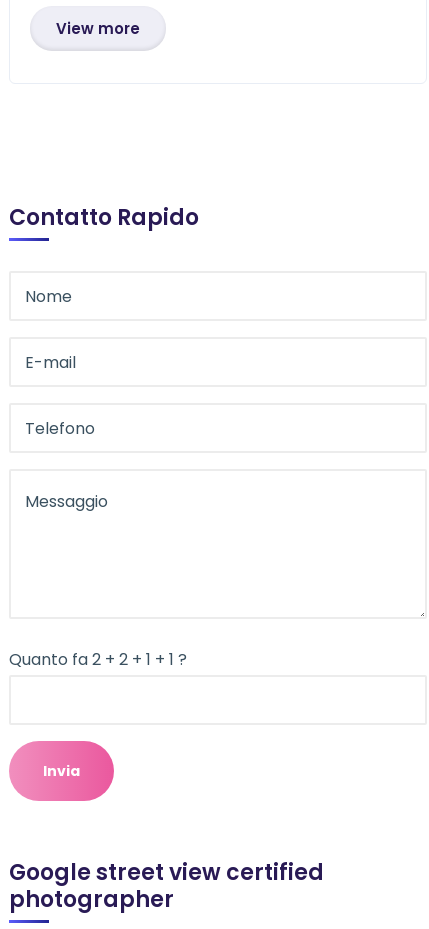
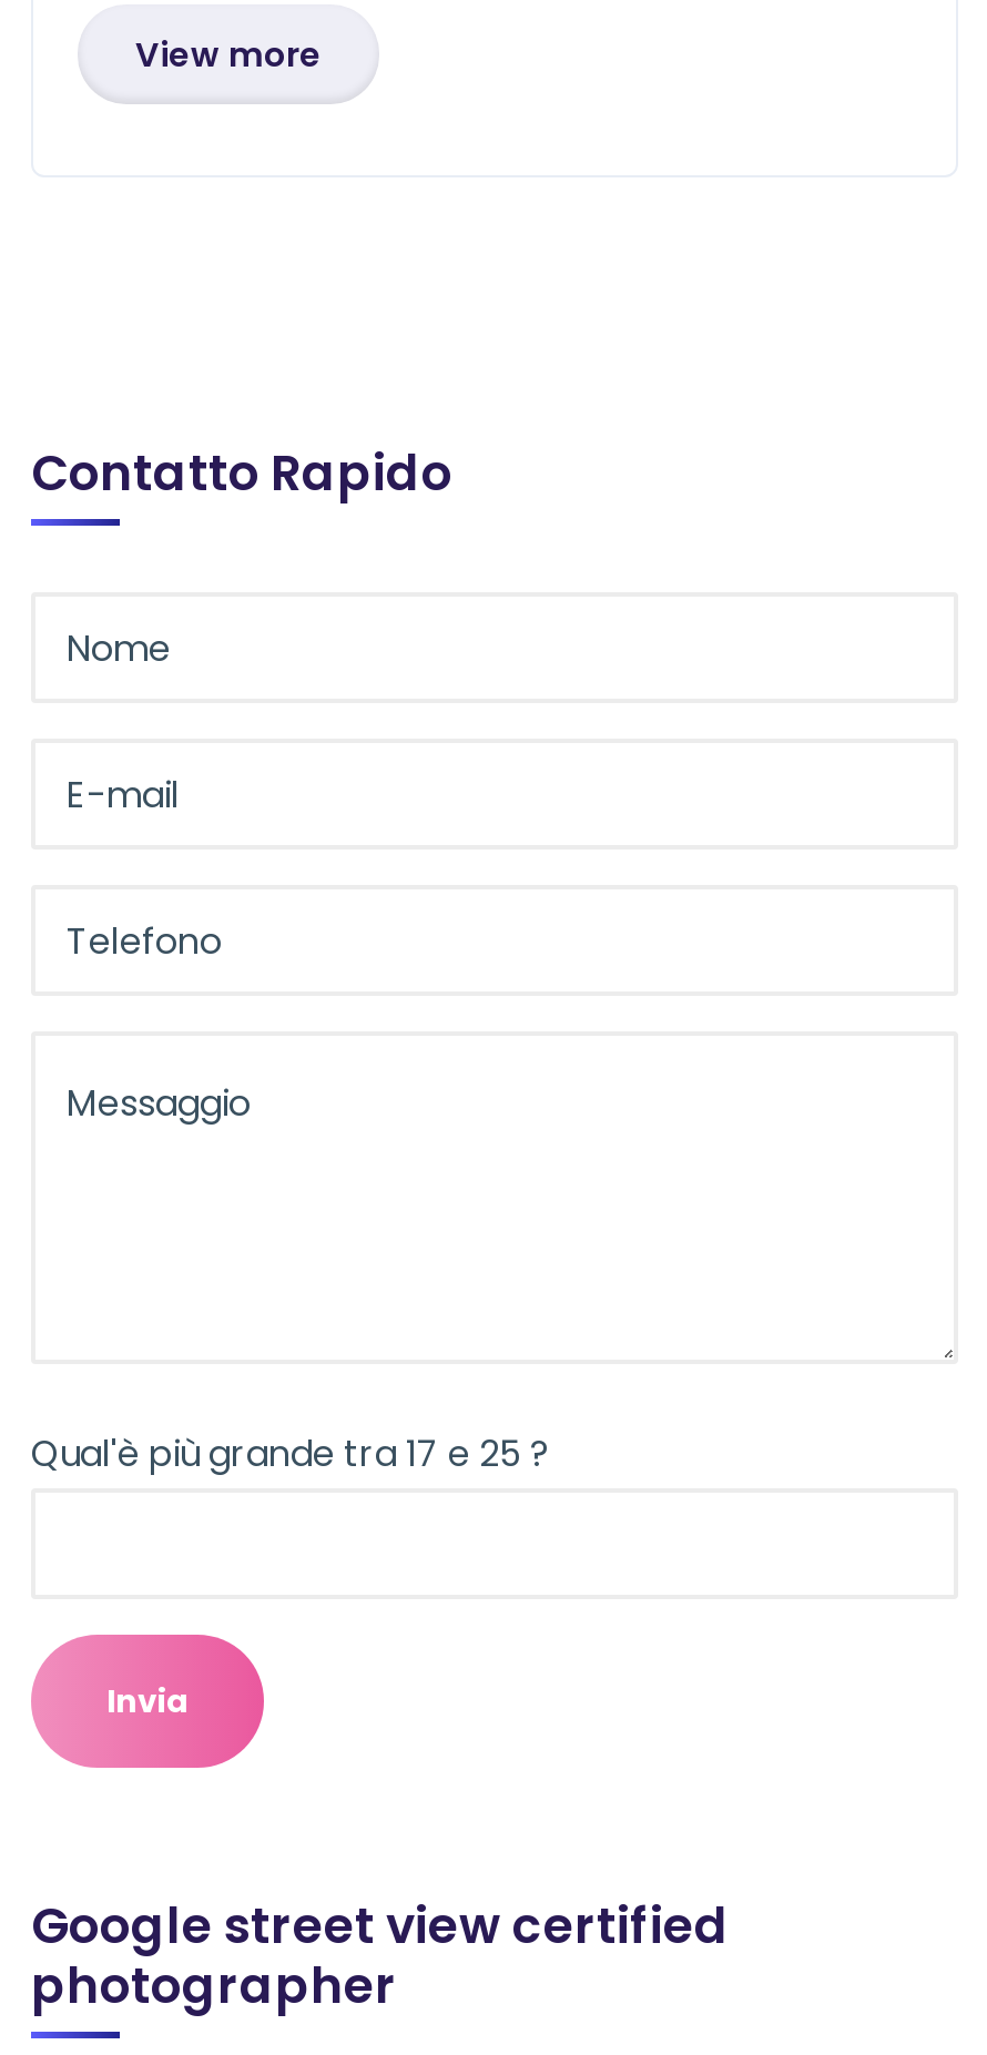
[9,648,187,671] Quanto fa 2 + 2 + 1 + 1 ? -> [31,1428,550,1479] Qual'è più grande tra 17 e 25 ?

